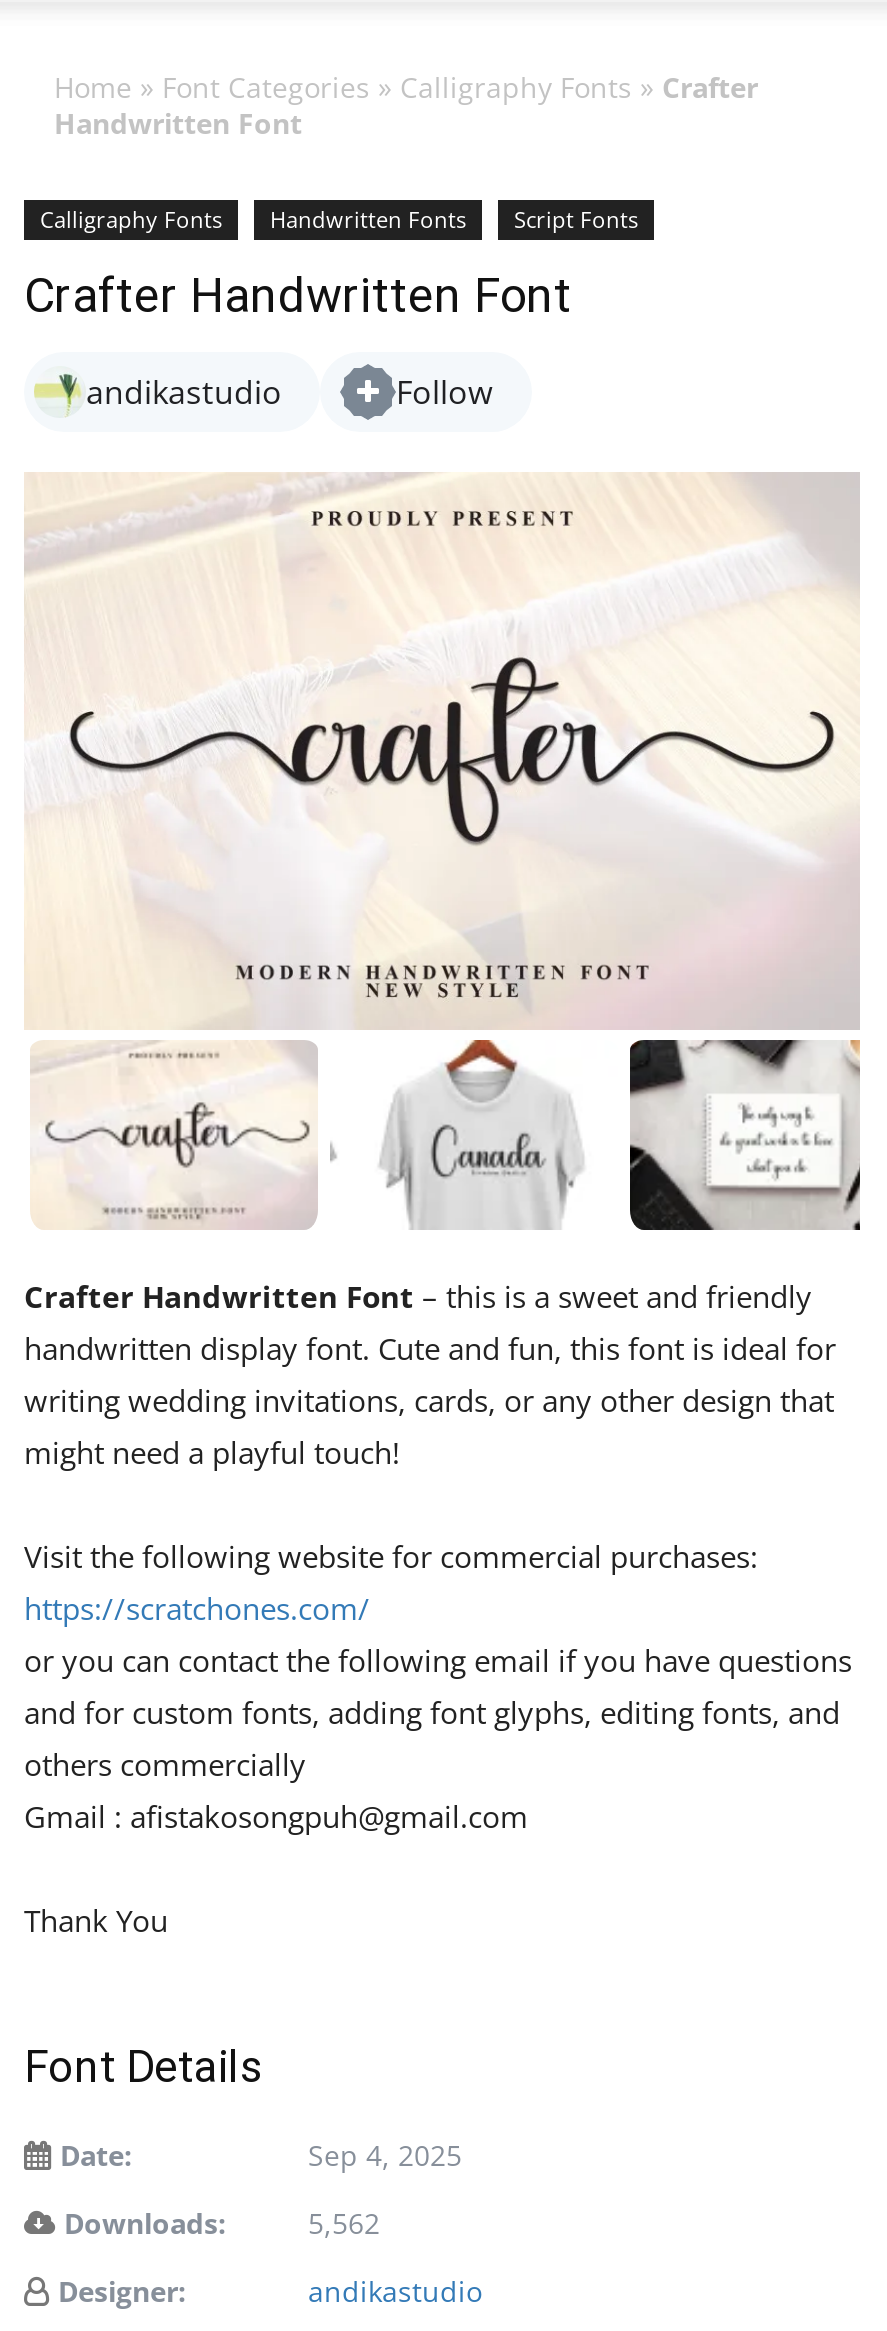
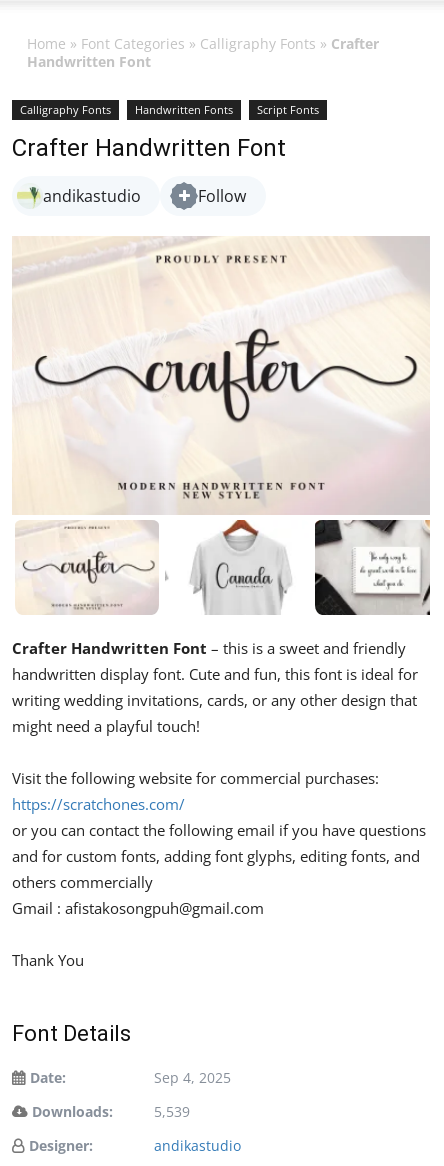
[308,2205,380,2243] 5,562 -> [154,1102,190,1121] 5,539

